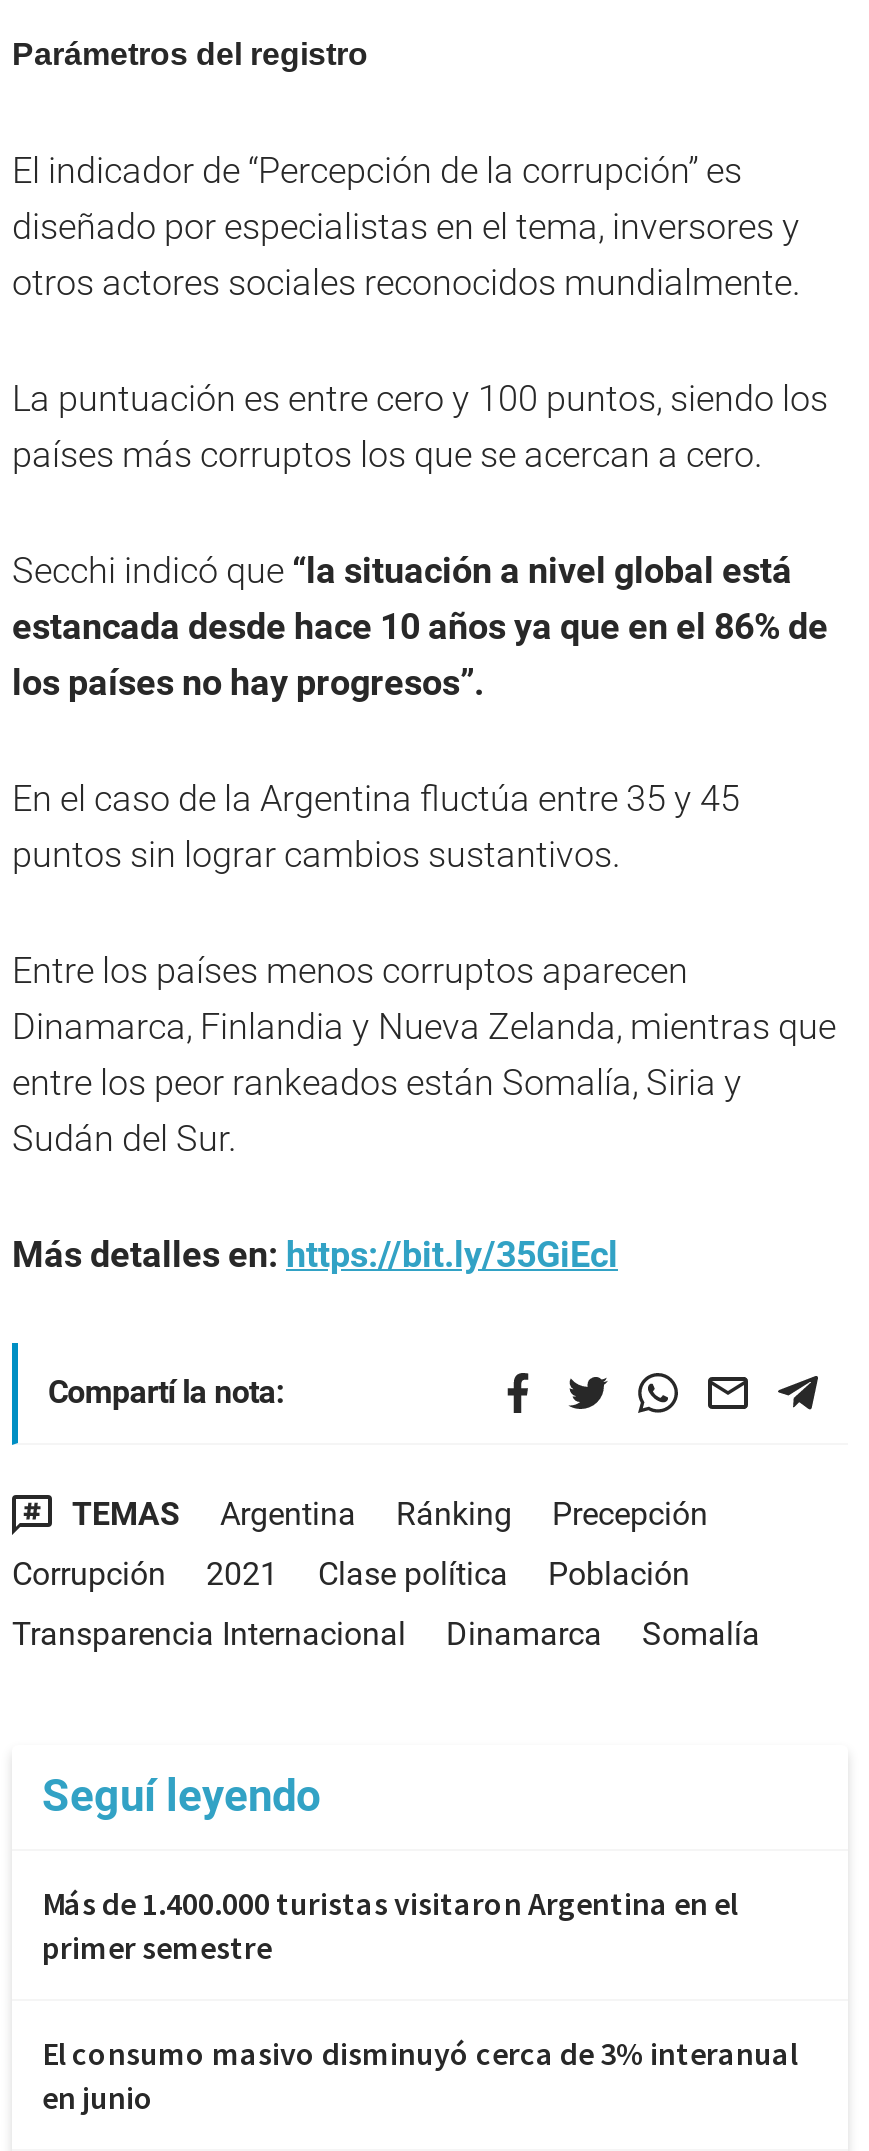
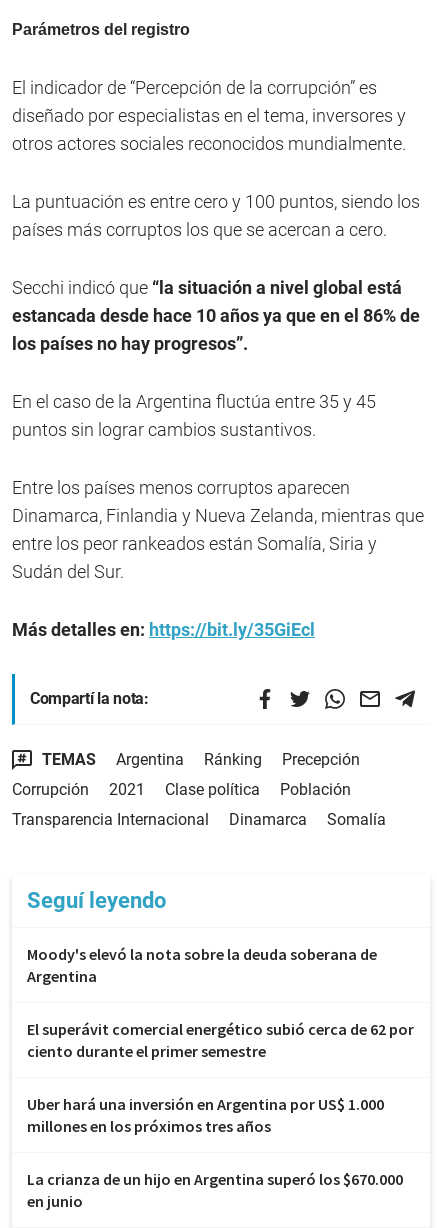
[42,1883,798,2073] Más de 1.400.000 turistas visitaron Argentina en el | primer semestre | El consumo masivo disminuyó cerca de 3% interanual -> [27,944,414,1189] Moody's elevó la nota sobre la deuda soberana de | Argentina | El superávit comercial energético subió cerca de 62 por | ciento durante el primer semestre | Uber hará una inversión en Argentina por US$ 1.000 | millones en los próximos tres años | La crianza de un hijo en Argentina superó los $670.000

